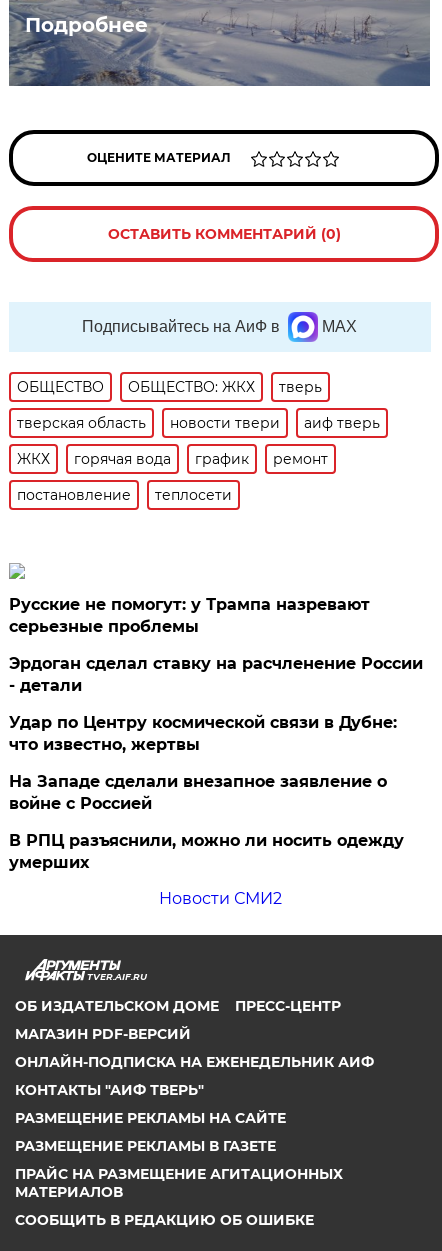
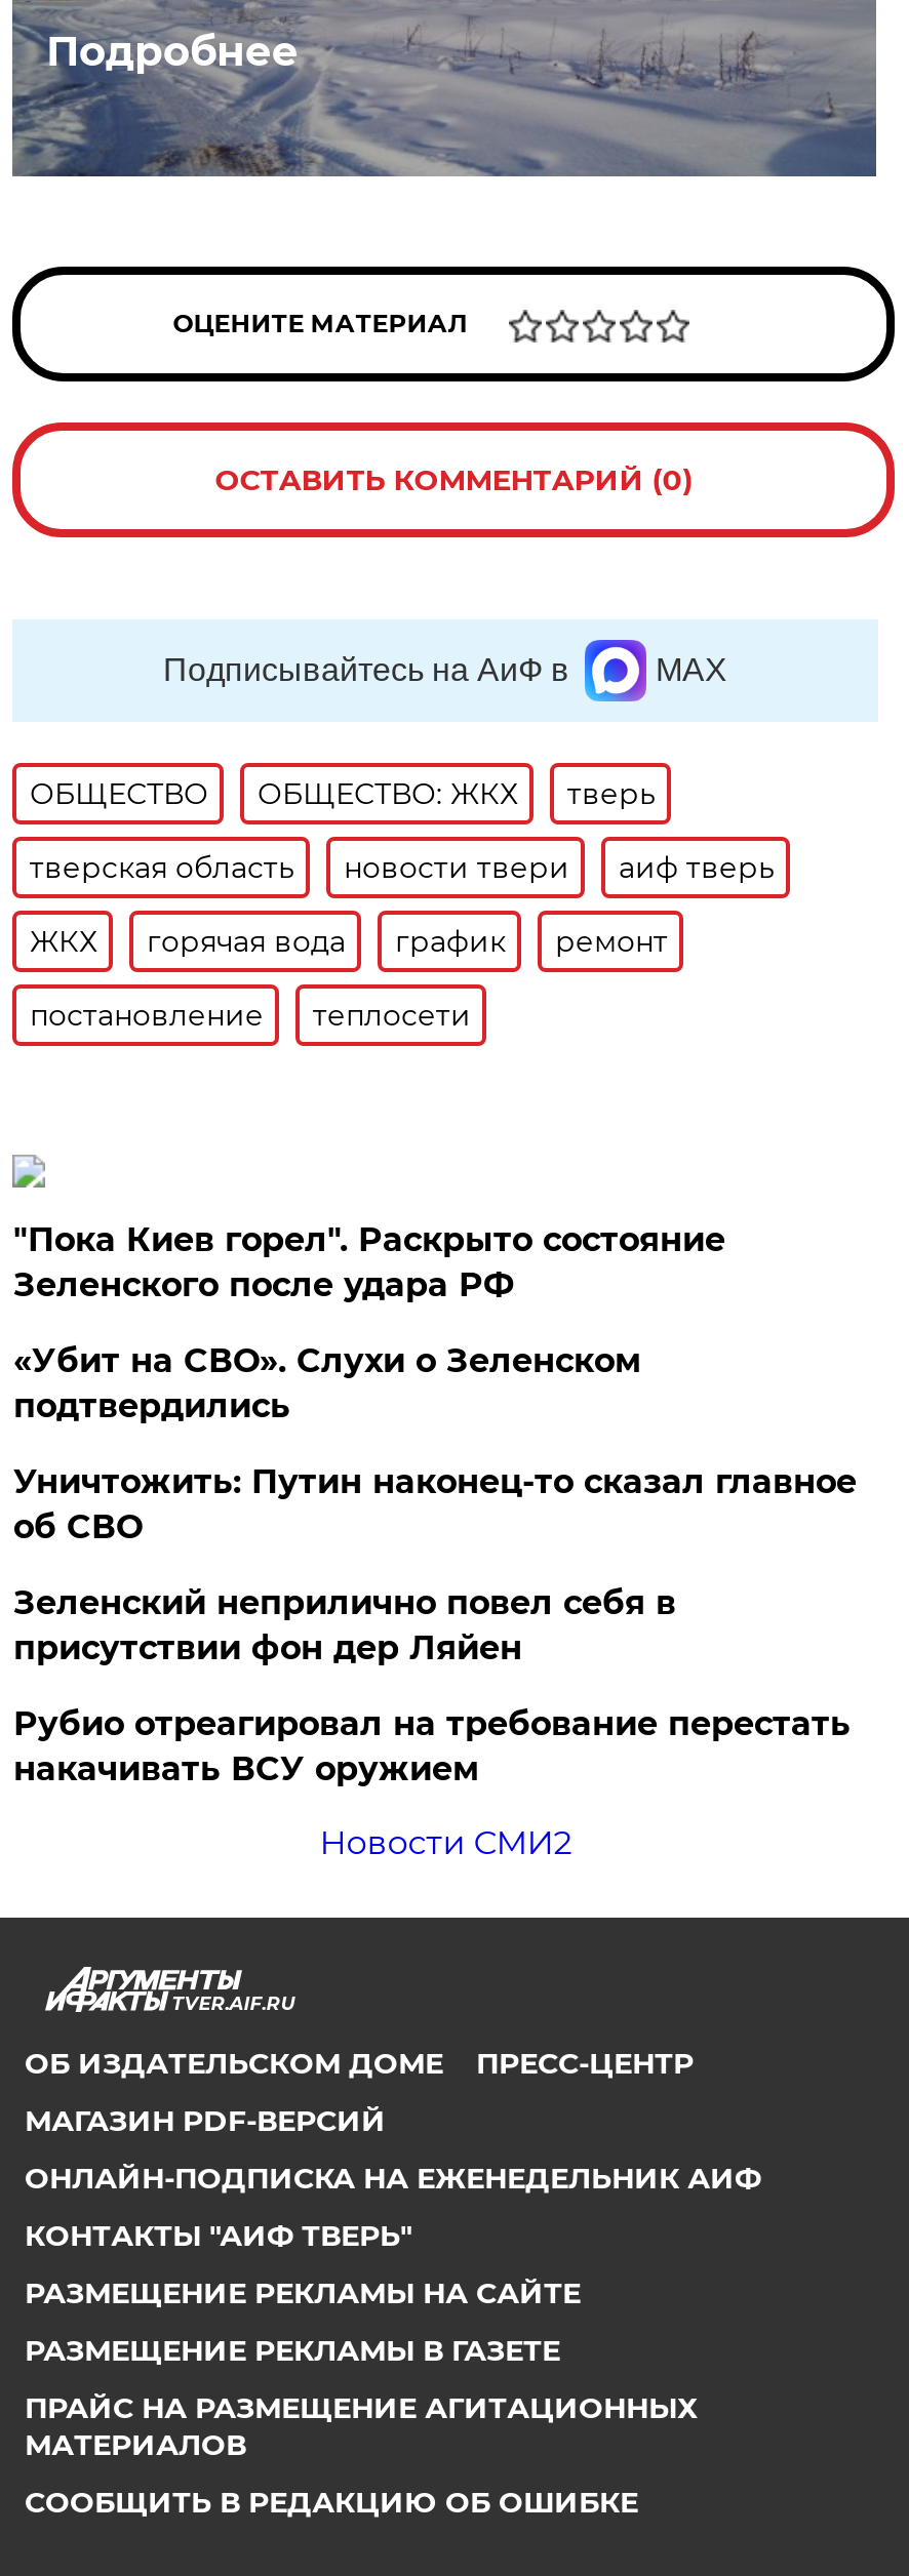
[9,595,370,636] Русские не помогут: у Трампа назревают | серьезные проблемы -> [13,1220,725,1304] "Пока Киев горел". Раскрыто состояние | Зеленского после удара РФ
[9,654,423,695] Эрдоган сделал ставку на расчленение России | - детали -> [13,1341,641,1425] «Убит на СВО». Слухи о Зеленском | подтвердились
[9,713,397,754] Удар по Центру космической связи в Дубне: | что известно, жертвы -> [13,1462,856,1546] Уничтожить: Путин наконец-то сказал главное | об СВО
[9,772,387,813] На Западе сделали внезапное заявление о | войне с Россией -> [13,1583,676,1667] Зеленский неприлично повел cебя в | присутствии фон дер Ляйен
[9,831,404,872] В РПЦ разъяснили, можно ли носить одежду | умерших -> [13,1704,850,1788] Рубио отреагировал на требование перестать | накачивать ВСУ оружием

